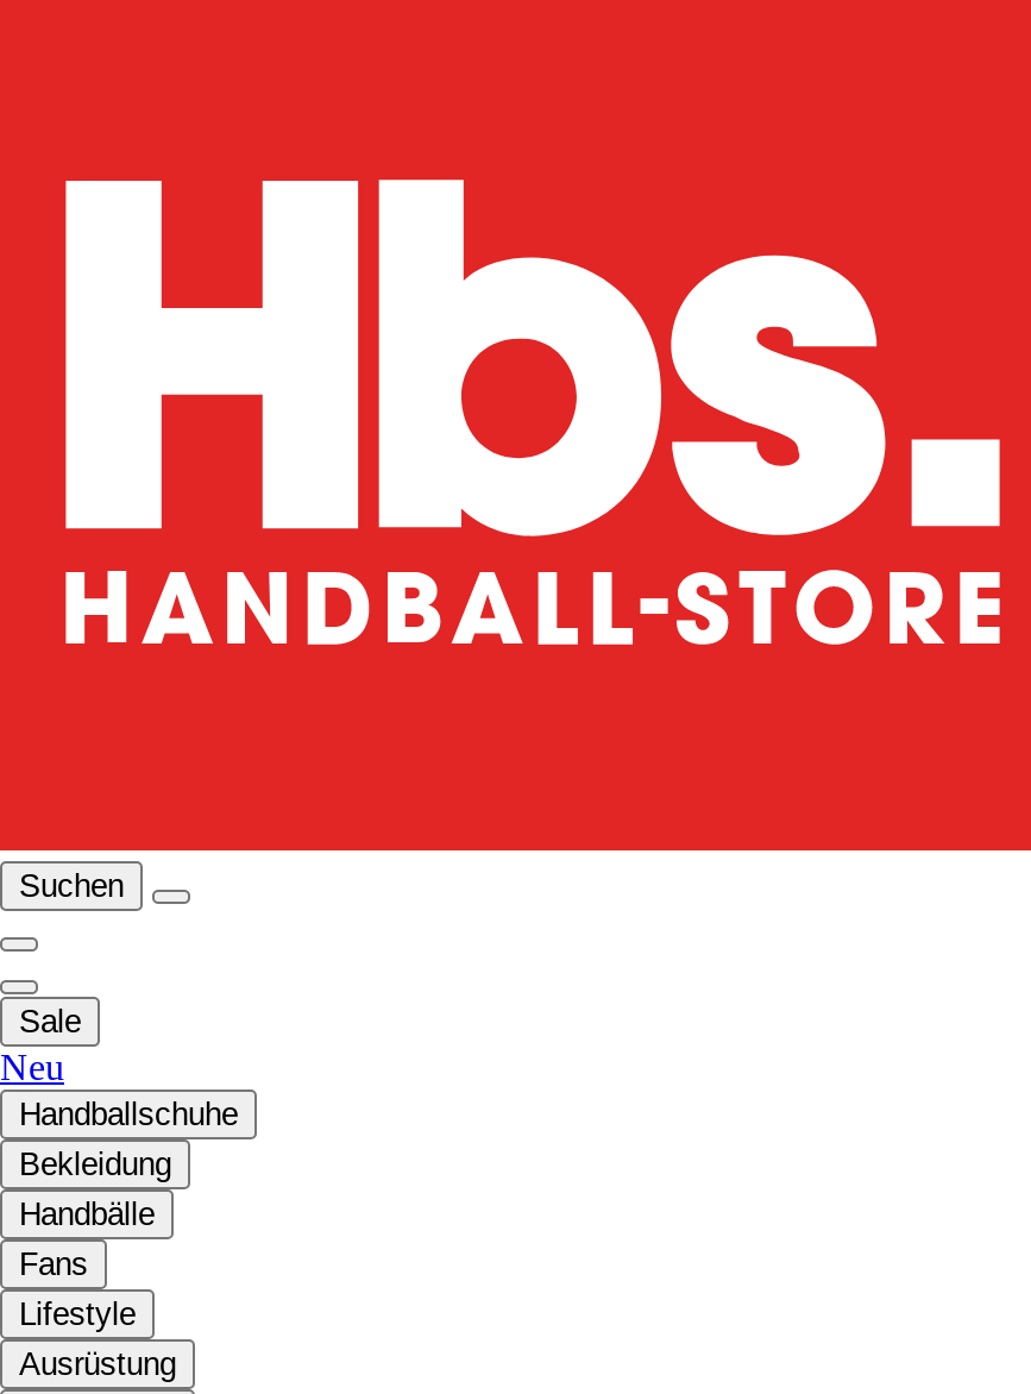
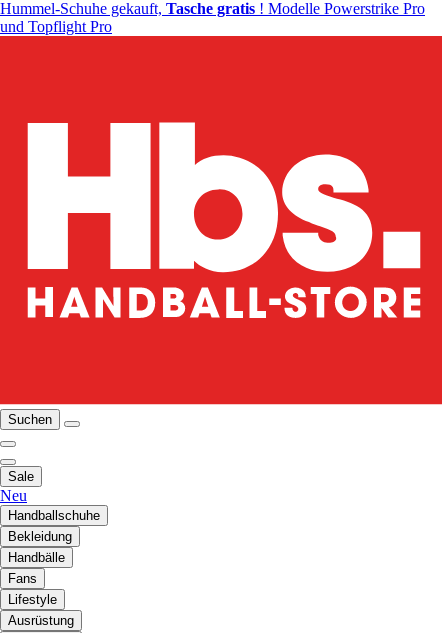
none -> [0,0,425,35] Hummel-Schuhe gekauft, Tasche gratis! Modelle Powerstrike Pro | und Topflight Pro

